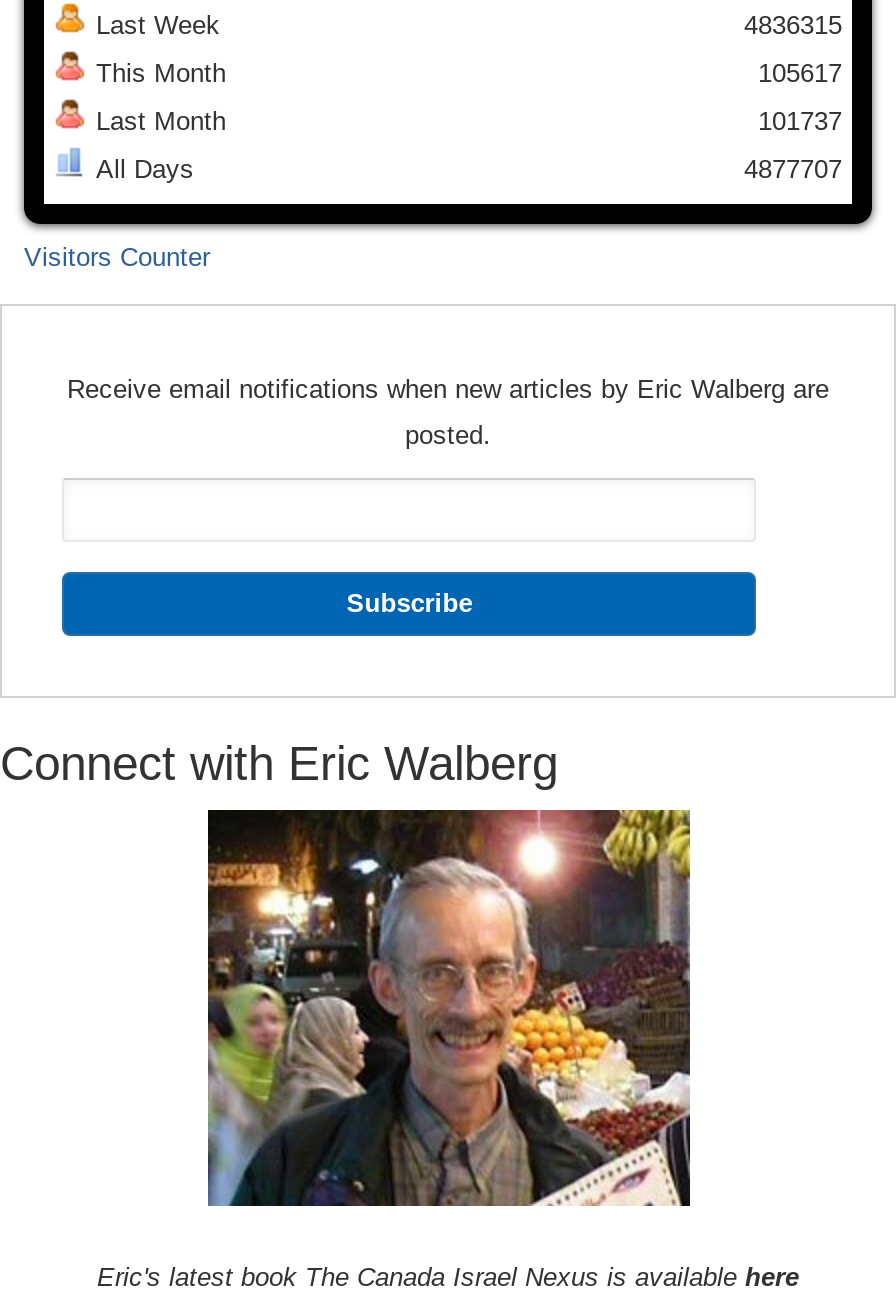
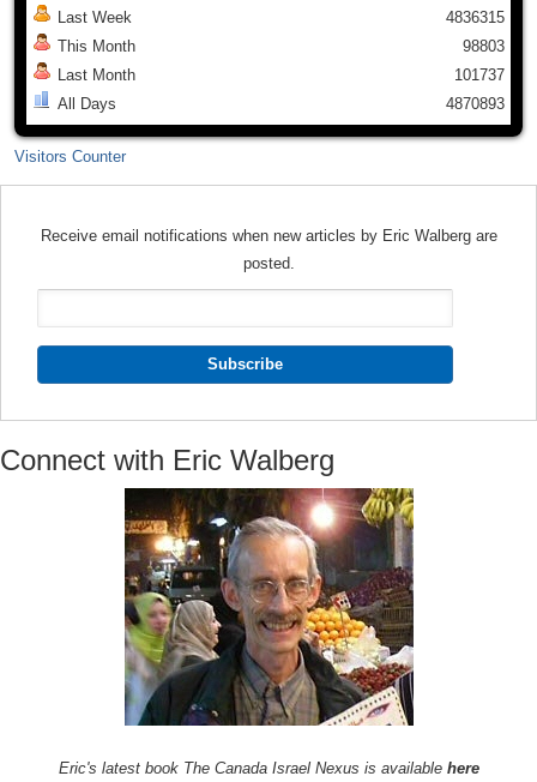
[758,57,842,87] 105617 -> [463,37,505,55] 98803
[744,153,842,183] 4877707 -> [446,94,505,112] 4870893

